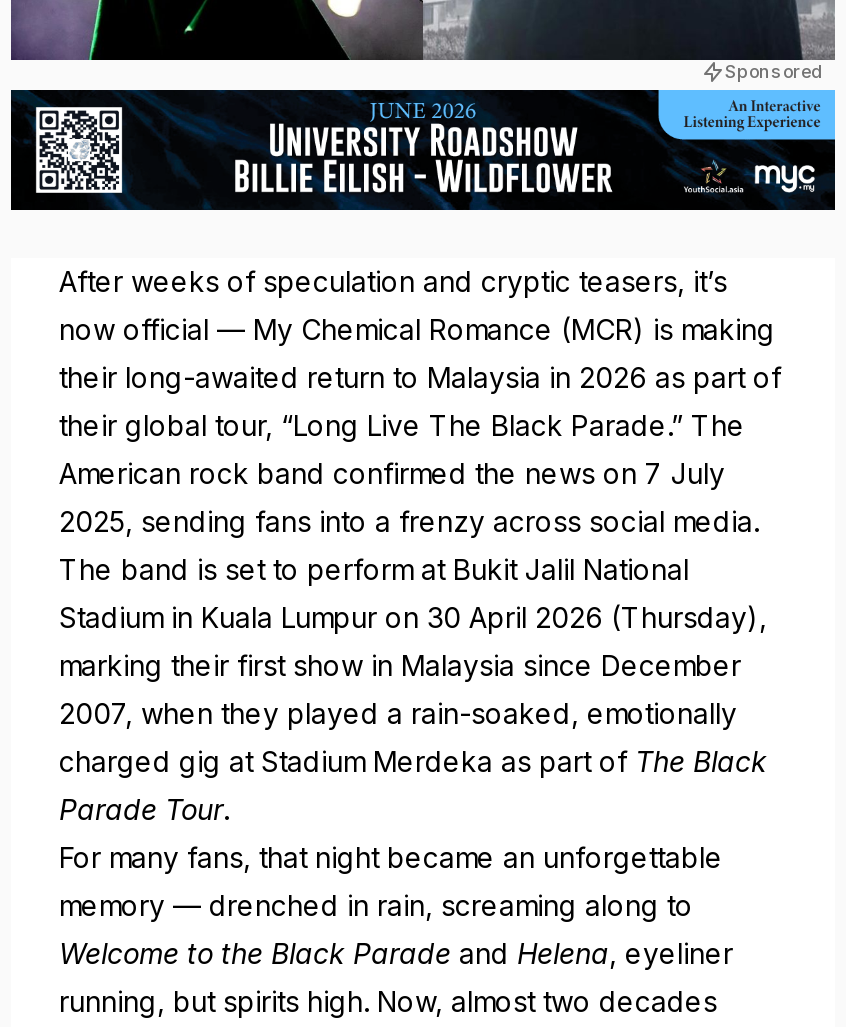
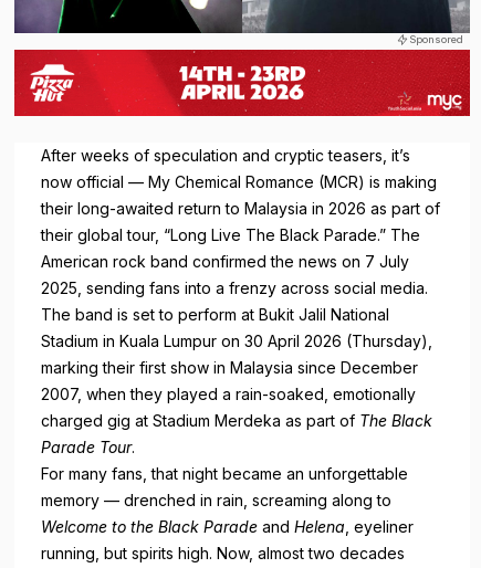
[9,88,837,212] [image] -> [13,49,471,117] [image]

